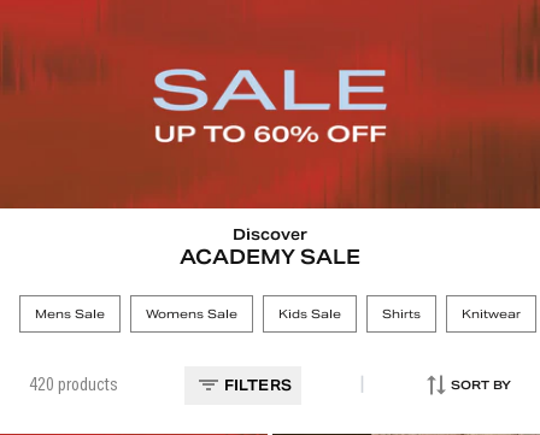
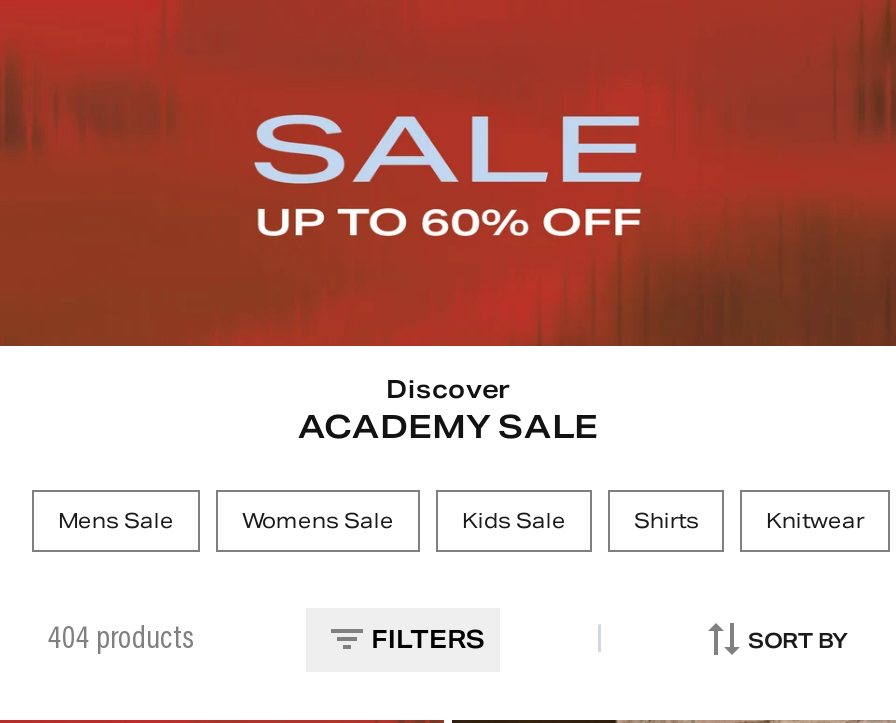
[29,376,118,395] 420 products -> [48,625,196,657] 404 products

